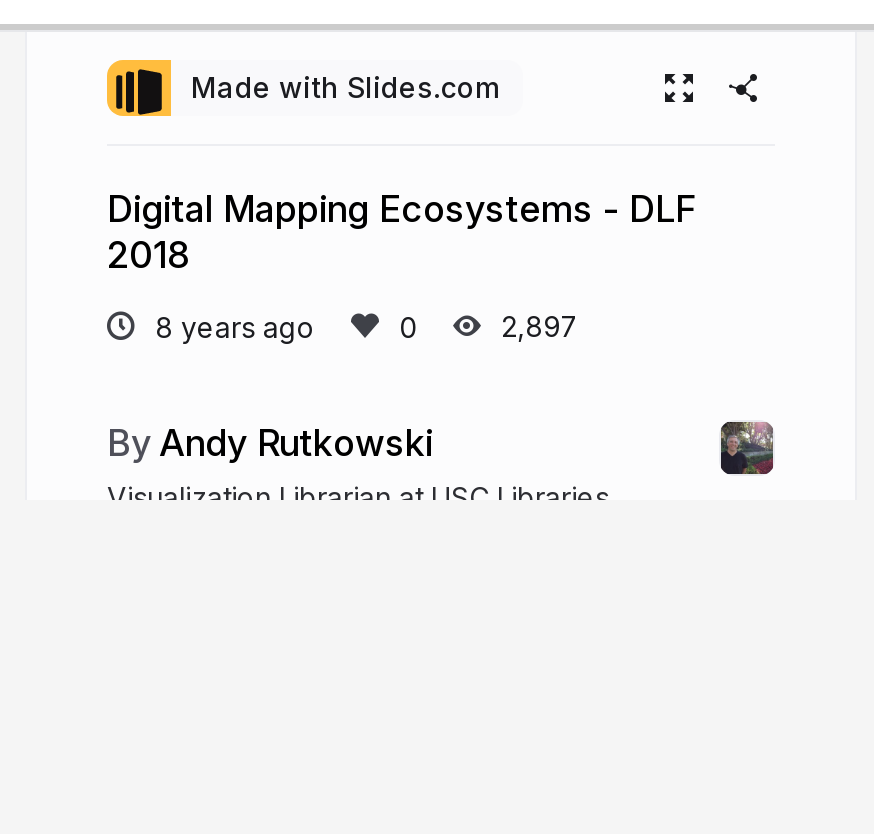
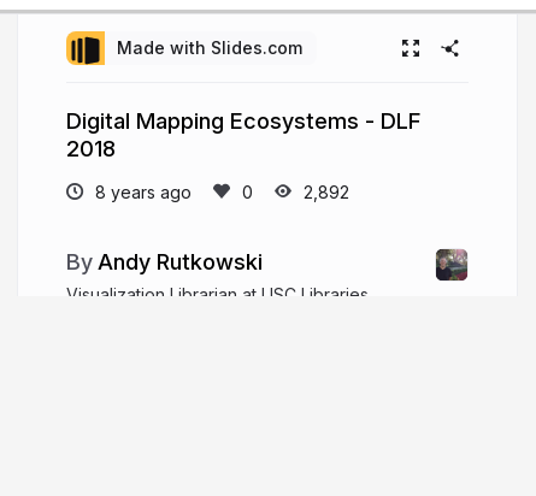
[501,309,579,343] 2,897 -> [304,181,349,202] 2,892

